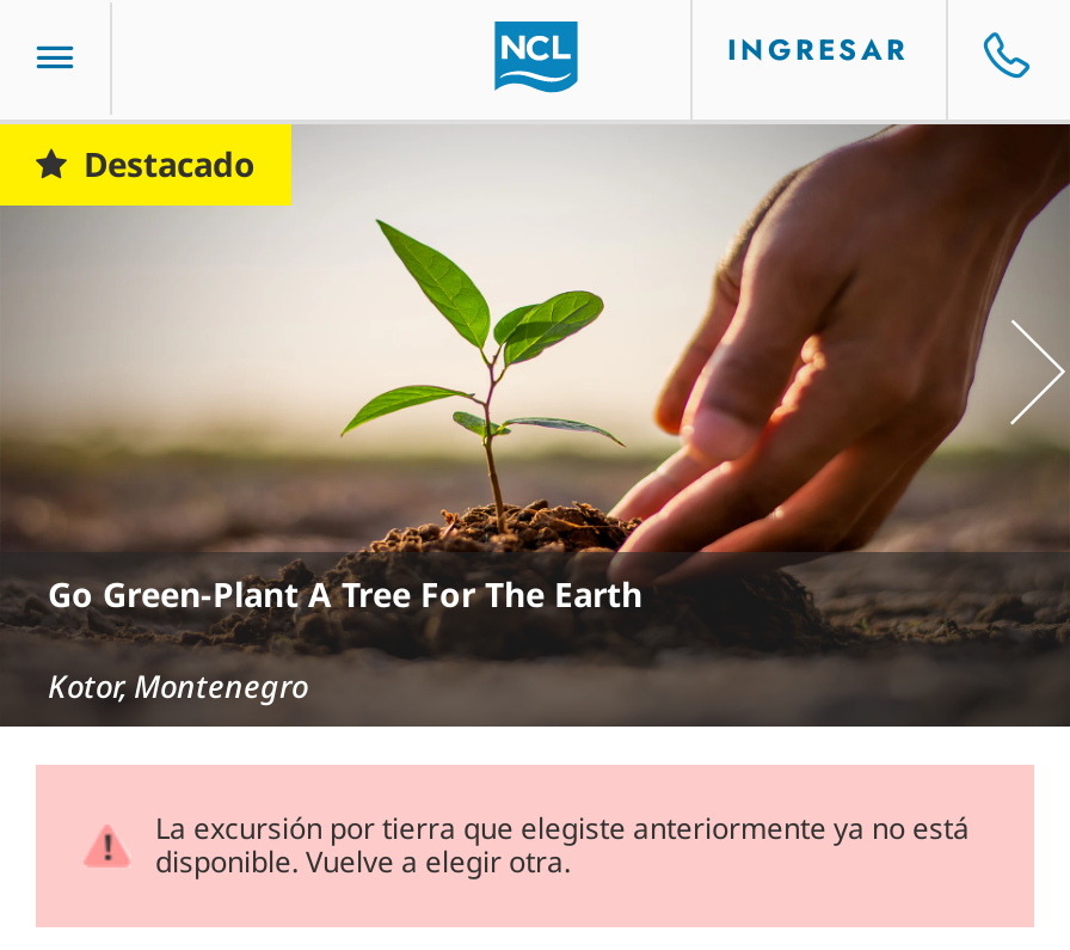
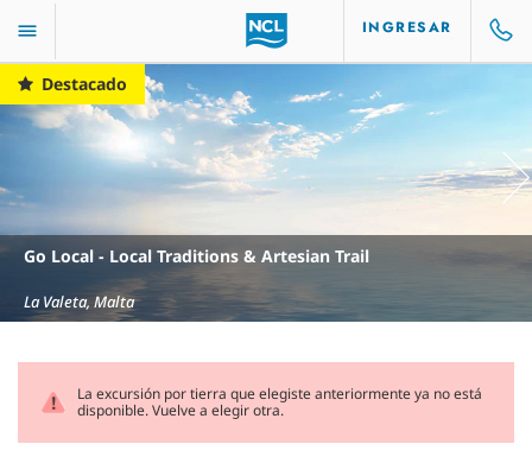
[7,122,1063,729] [image] | Go Green-Plant A Tree For The Earth -> [4,63,528,343] [image] | Go Local - Local Traditions & Artesian Trail
[48,664,308,707] Kotor, Montenegro -> [24,291,134,313] La Valeta, Malta

